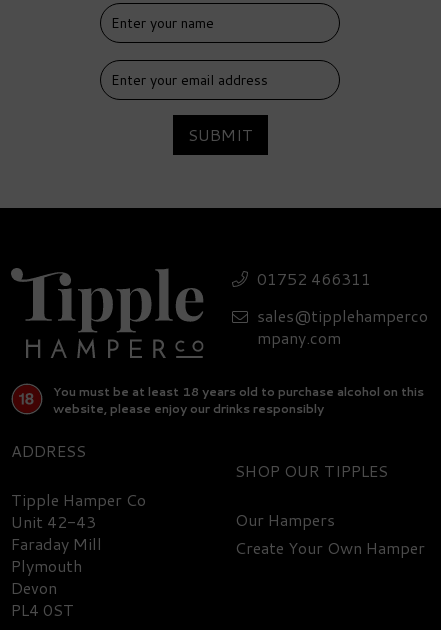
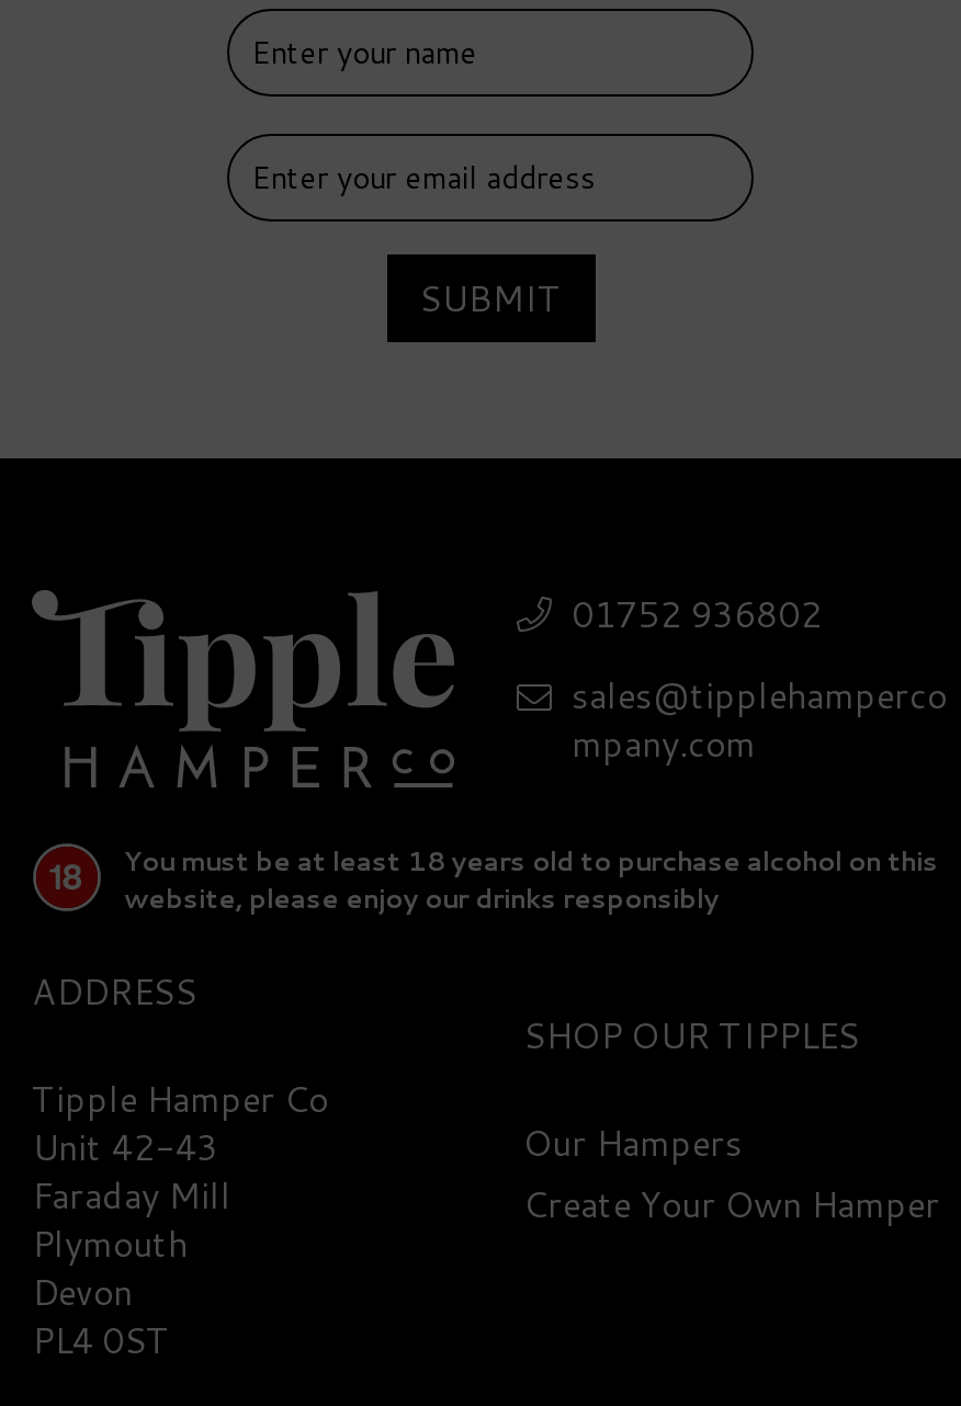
[257,267,371,290] 01752 466311 -> [572,588,822,638] 01752 936802

